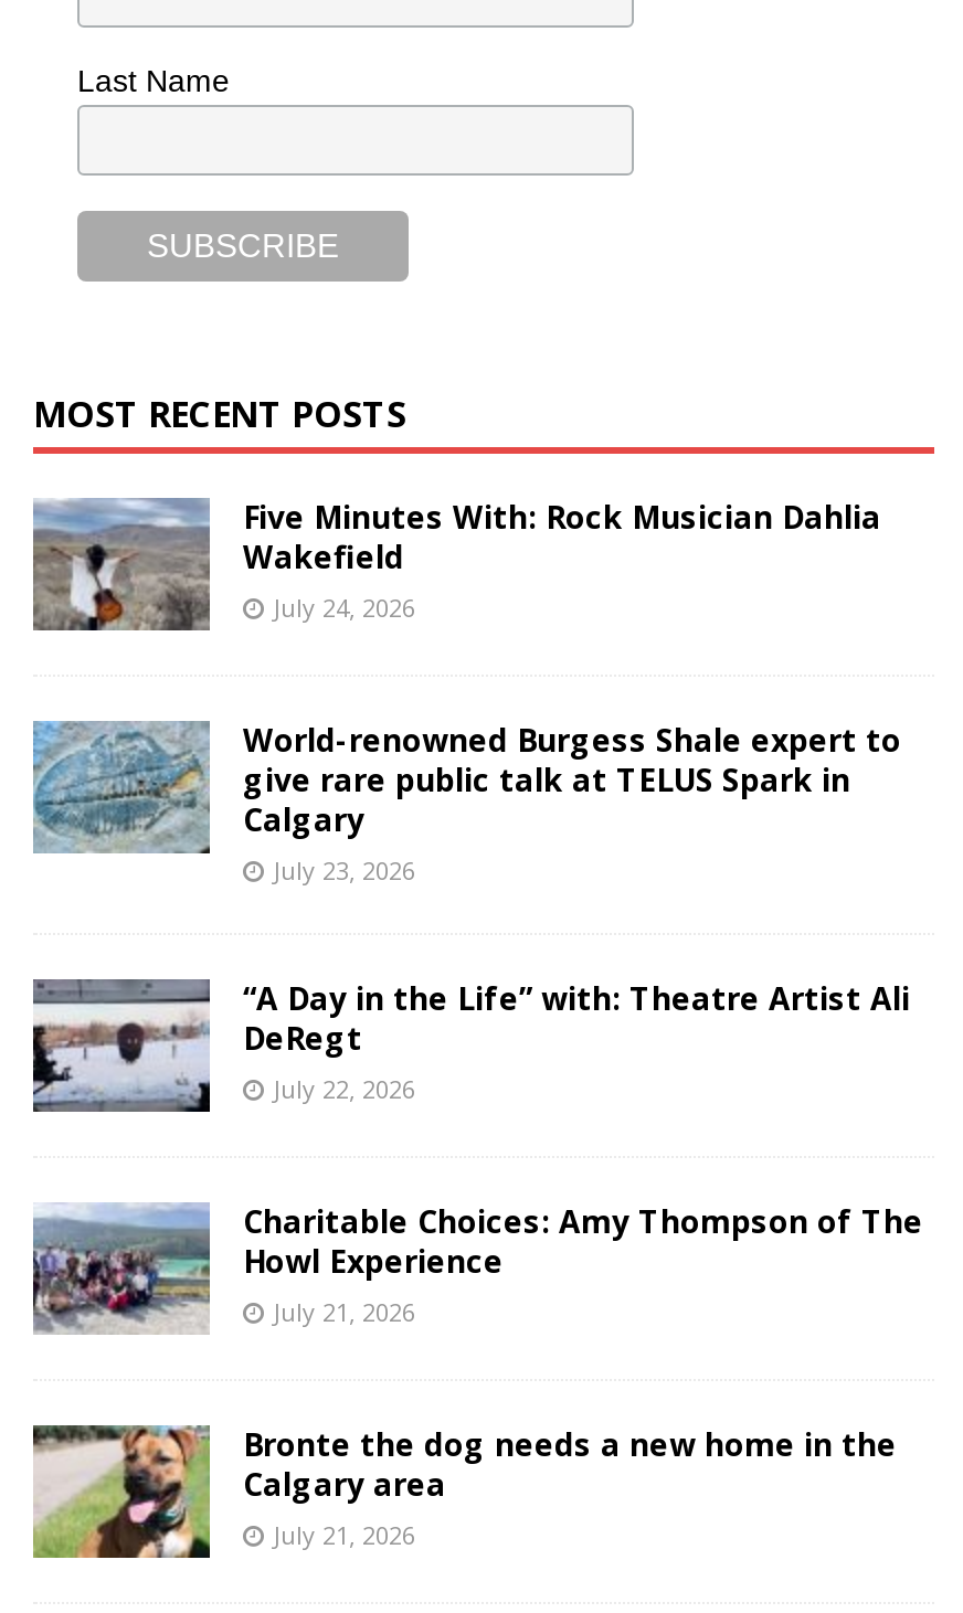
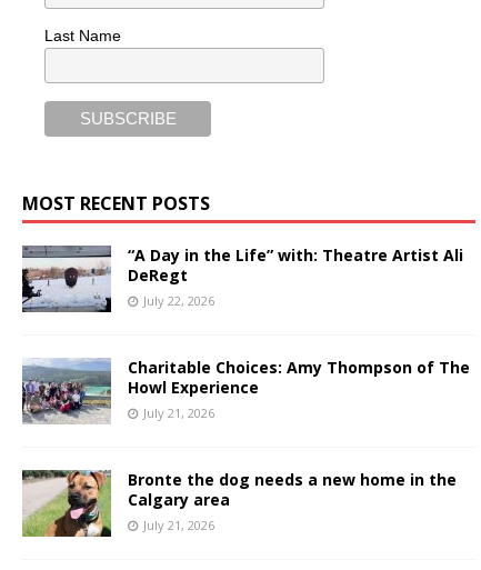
[31,495,901,885] [image] | Five Minutes With: Rock Musician Dahlia | Wakefield | July 24, 2026 | World-renowned Burgess Shale expert to | give rare public talk at TELUS Spark in | Calgary | July 23, 2026 -> none
[31,721,212,856] [image] -> none

